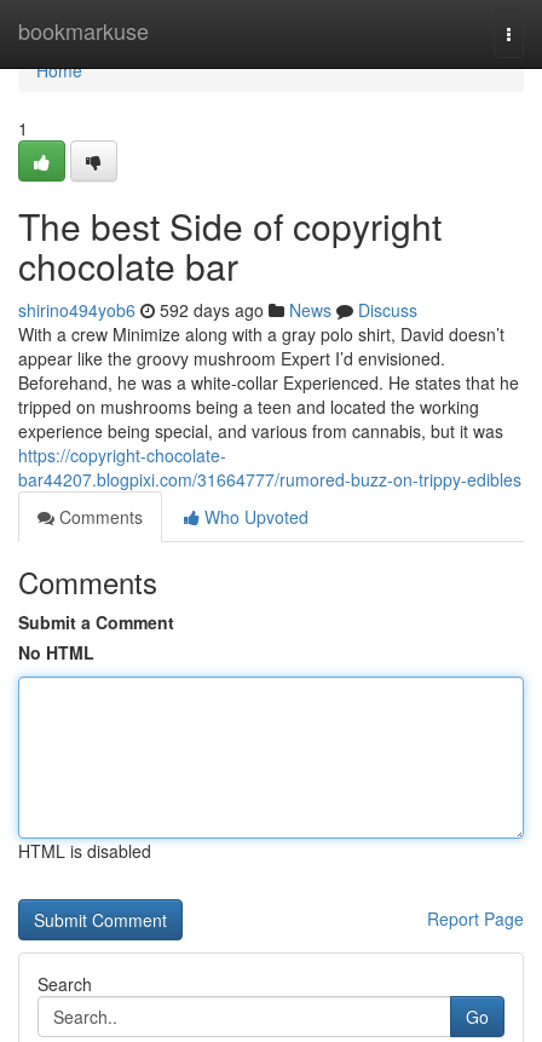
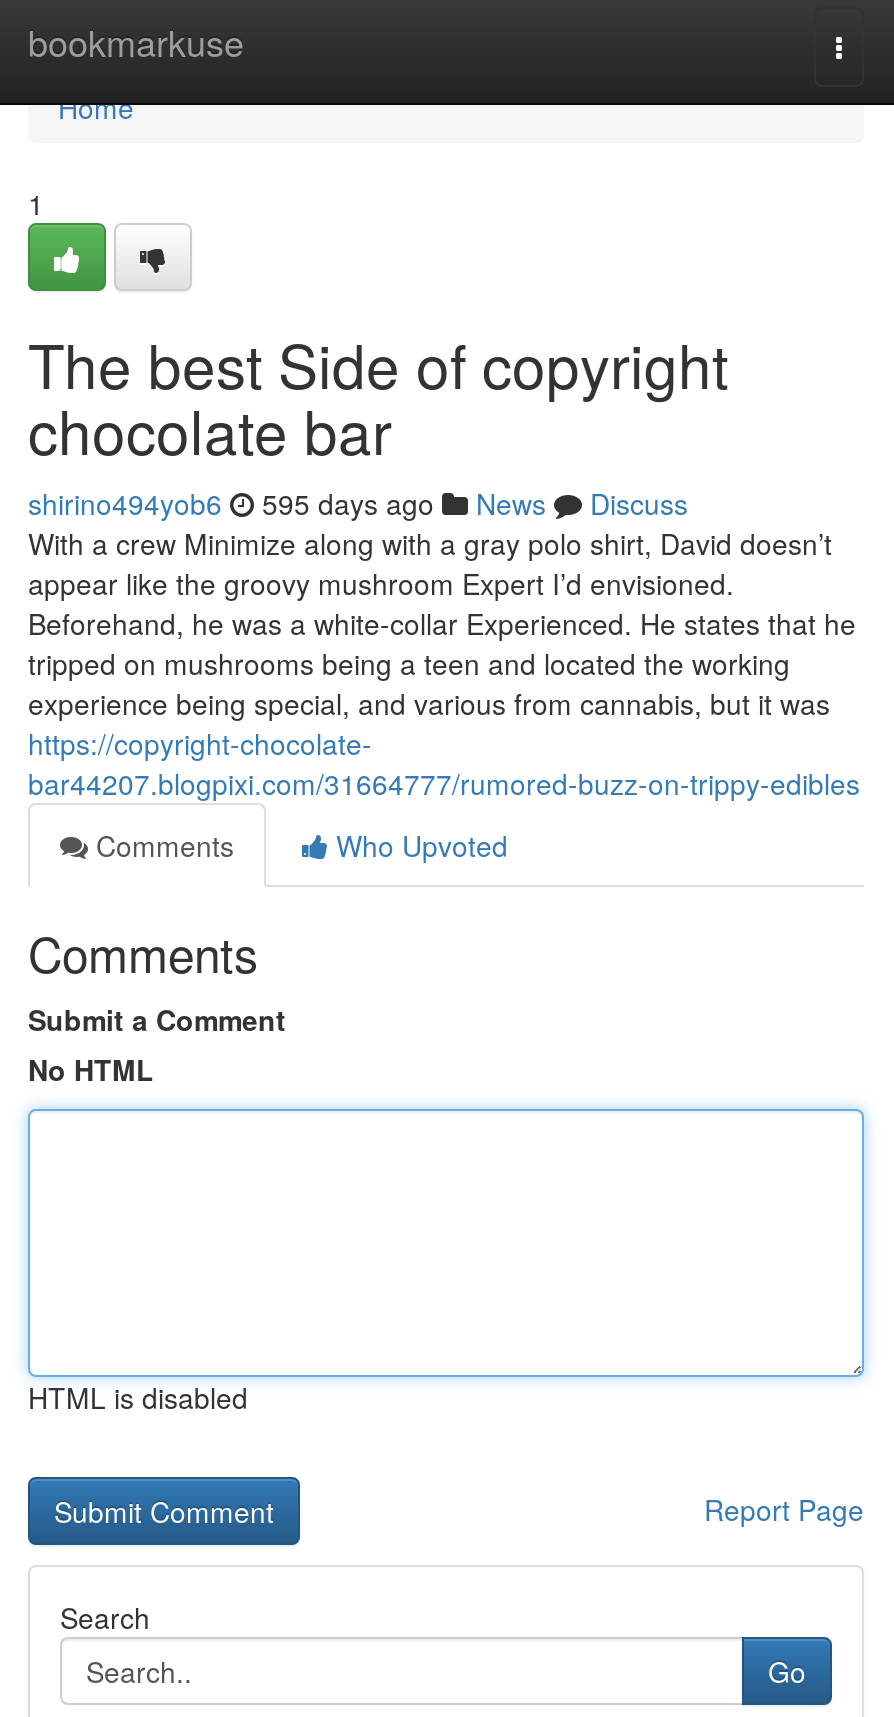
[18,298,417,322] shirino494yob6 592 days ago News Discuss -> [28,483,688,523] shirino494yob6 595 days ago News Discuss

